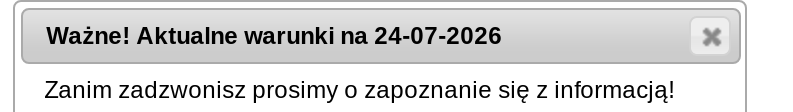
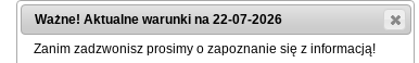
[46,21,502,49] Ważne! Aktualne warunki na 24-07-2026 -> [34,12,282,27] Ważne! Aktualne warunki na 22-07-2026

